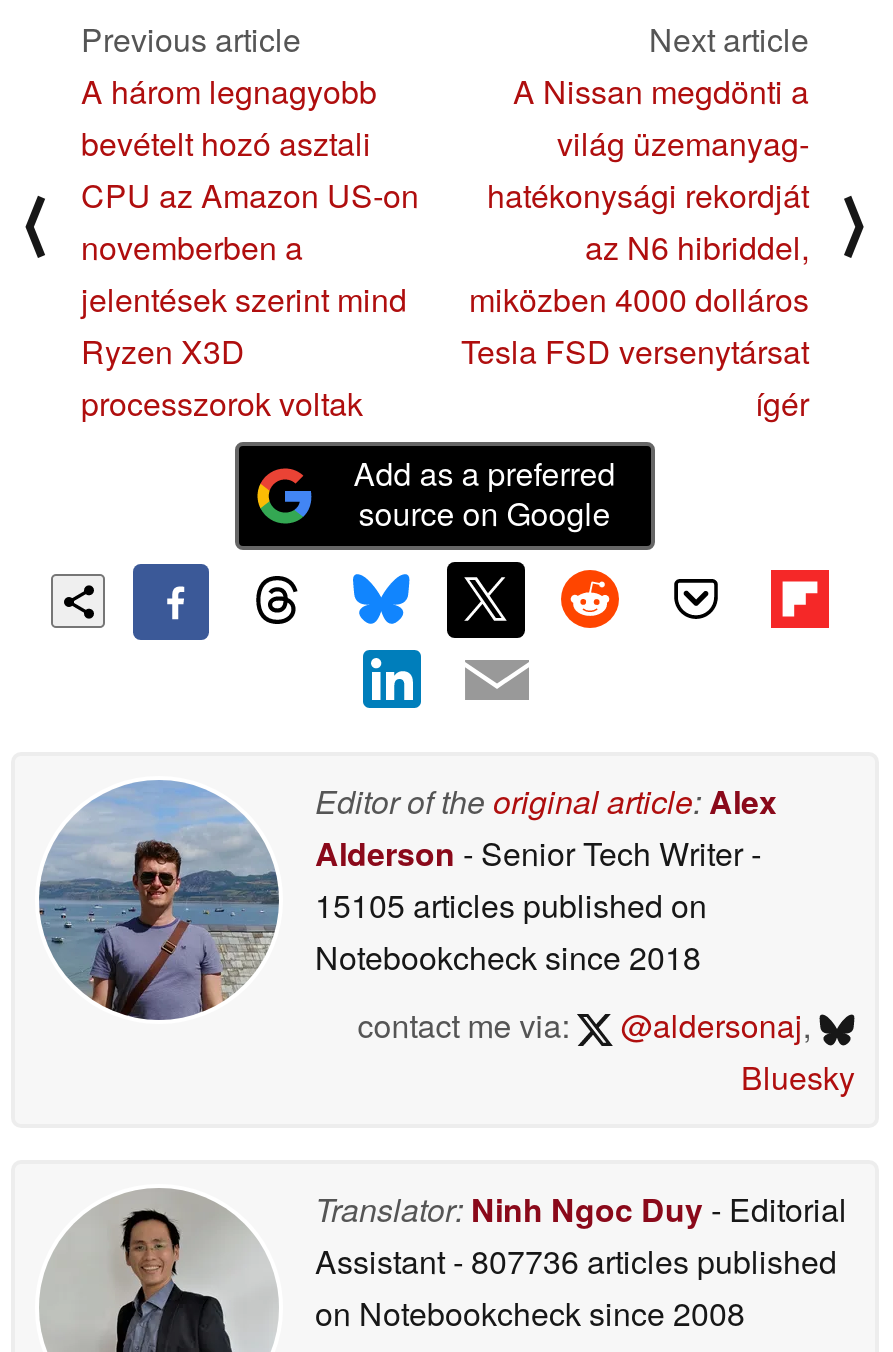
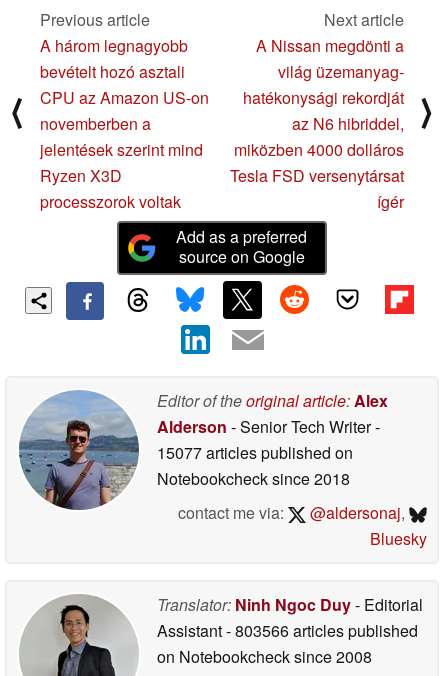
[315,882,707,928] 15105 articles published on -> [157,441,353,464] 15077 articles published on
[315,1238,837,1284] Assistant - 807736 articles published -> [157,619,418,642] Assistant - 803566 articles published

